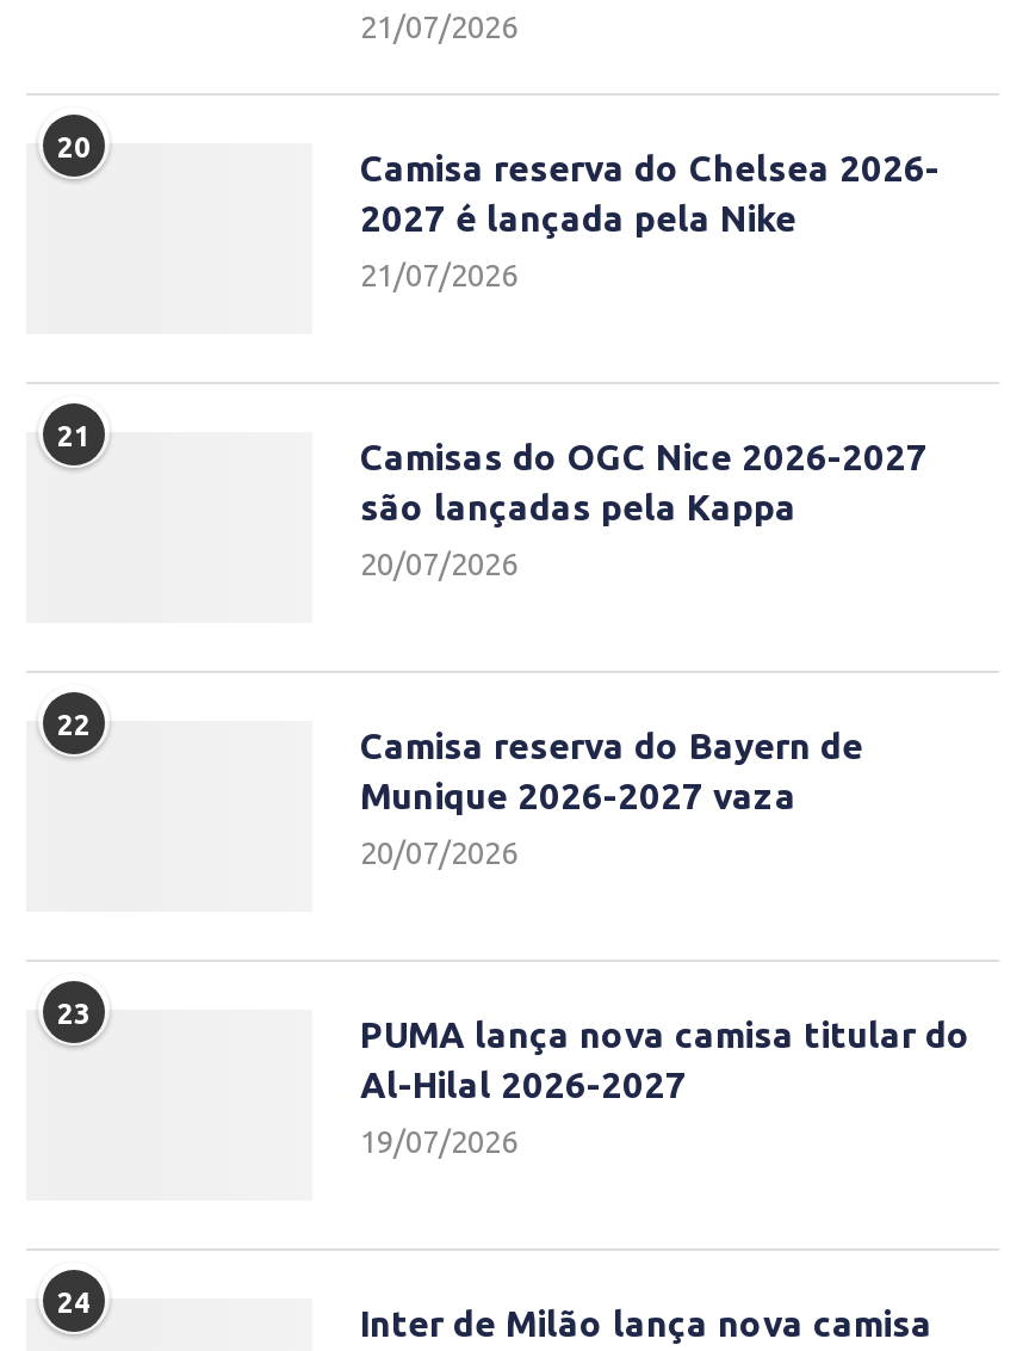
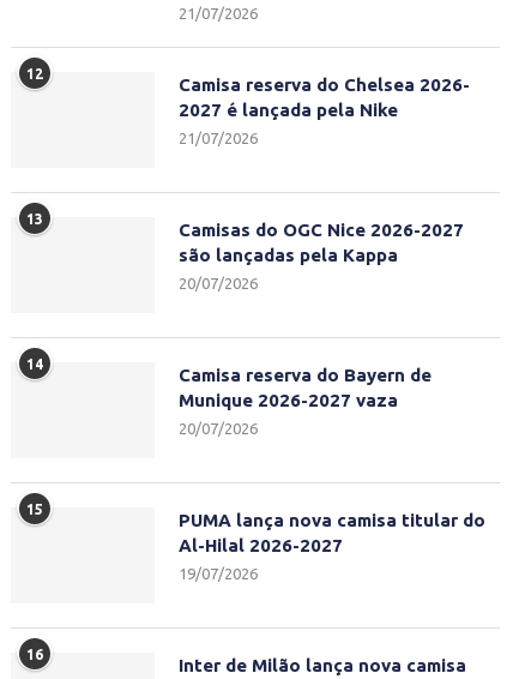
[57,132,91,163] 20 -> [26,66,43,82] 12
[57,420,91,451] 21 -> [26,211,43,227] 13
[57,709,91,740] 22 -> [26,356,43,372] 14
[57,998,91,1029] 23 -> [26,502,43,517] 15
[57,1287,91,1318] 24 -> [26,647,43,662] 16

